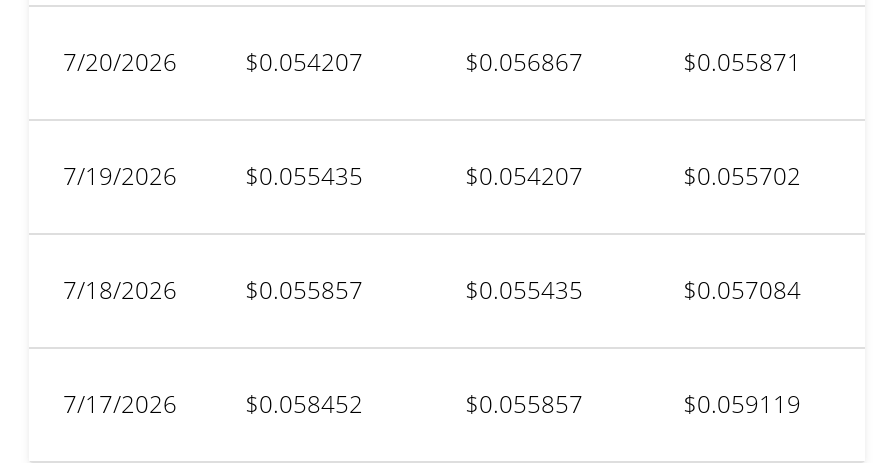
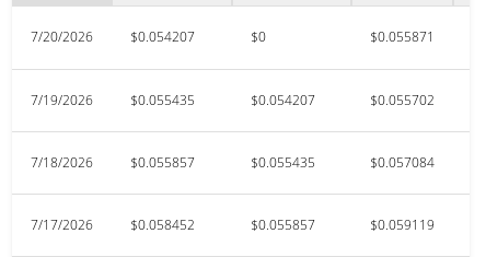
[465,45,583,79] $0.056867 -> [251,27,266,46] $0

